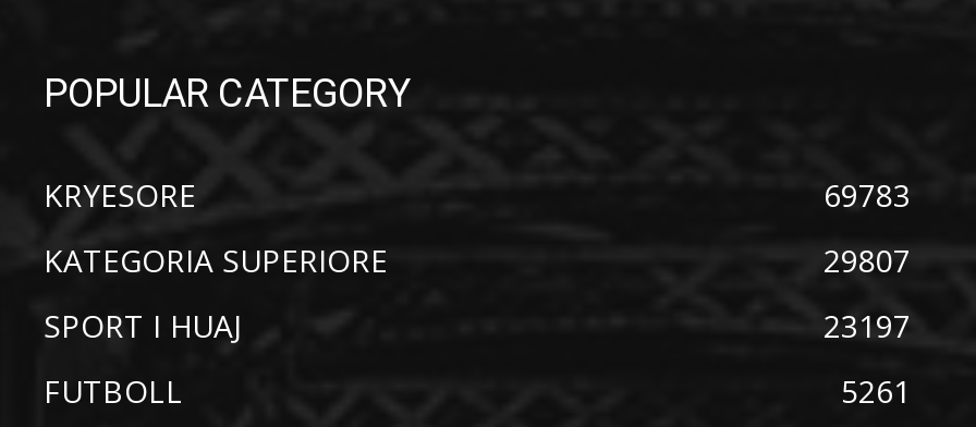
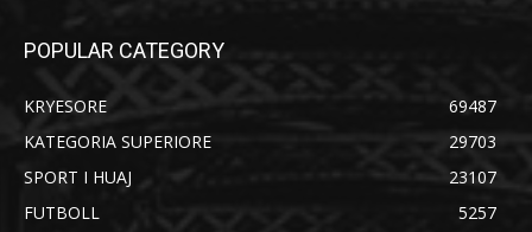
[823,175,911,217] 69783 -> [449,95,496,118] 69487
[823,241,911,282] 29807 -> [449,131,496,153] 29703
[823,306,911,347] 23197 -> [449,166,496,189] 23107
[841,371,911,413] 5261 -> [458,202,496,224] 5257

